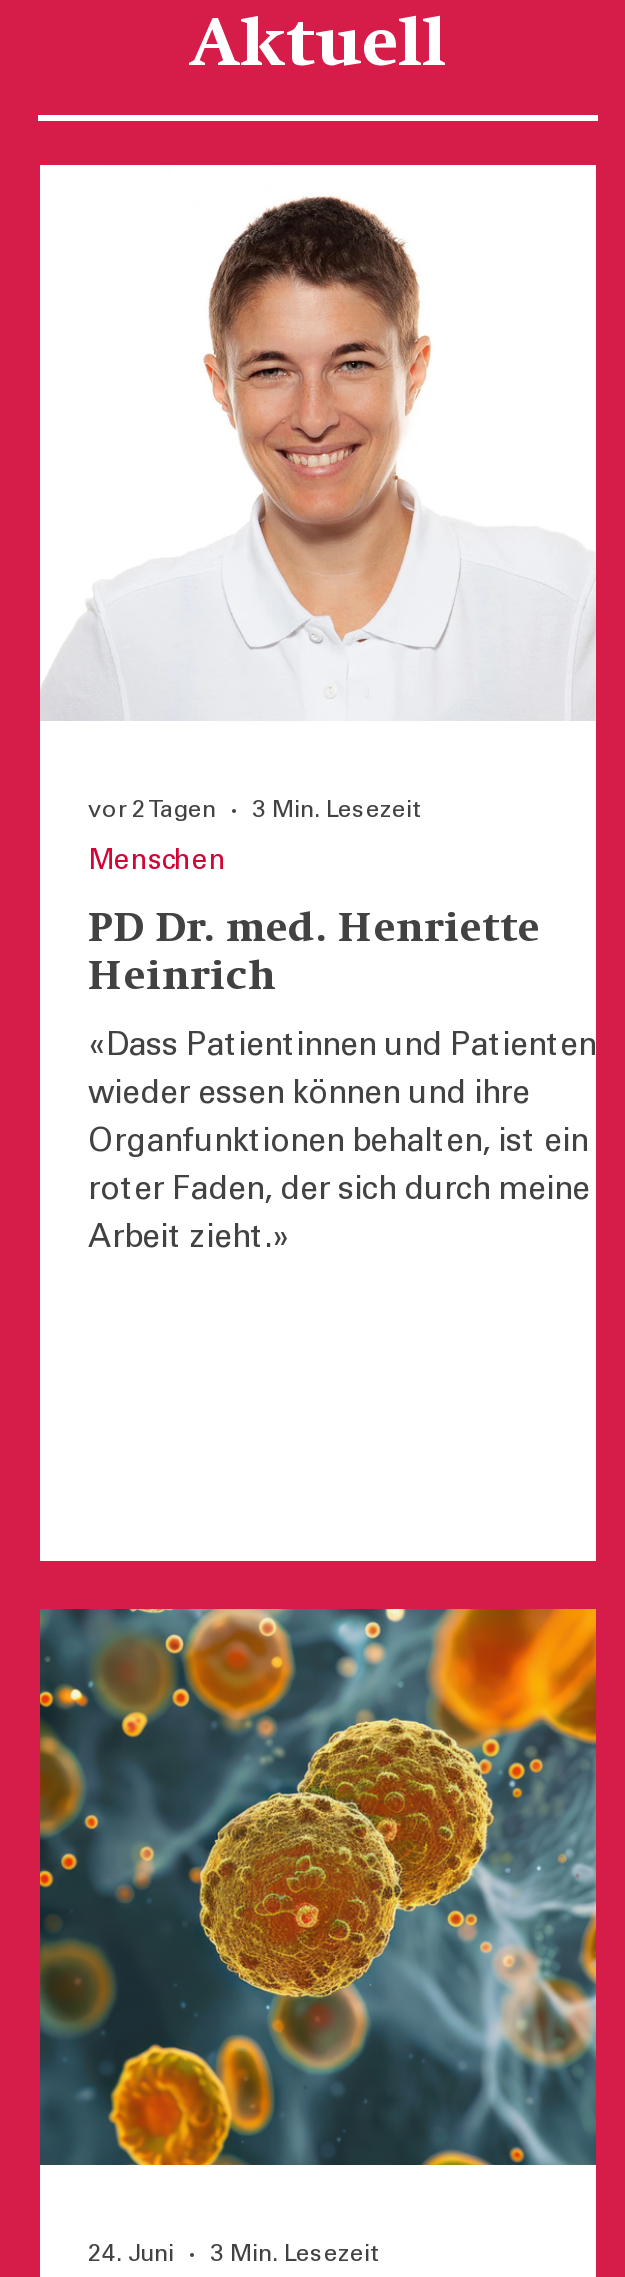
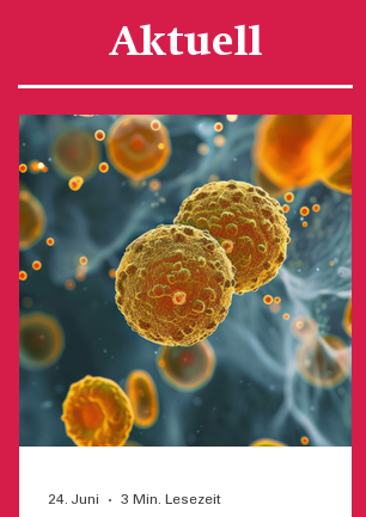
[38,163,598,823] [image] | vor 2 Tagen | 3 Min. Lesezeit -> none
[88,849,226,877] Menschen -> none
[88,911,596,1255] PD Dr. med. Henriette | Heinrich | «Dass Patientinnen und Patienten | wieder essen können und ihre | Organfunktionen behalten, ist ein | roter Faden, der sich durch meine | Arbeit zieht.» -> none

